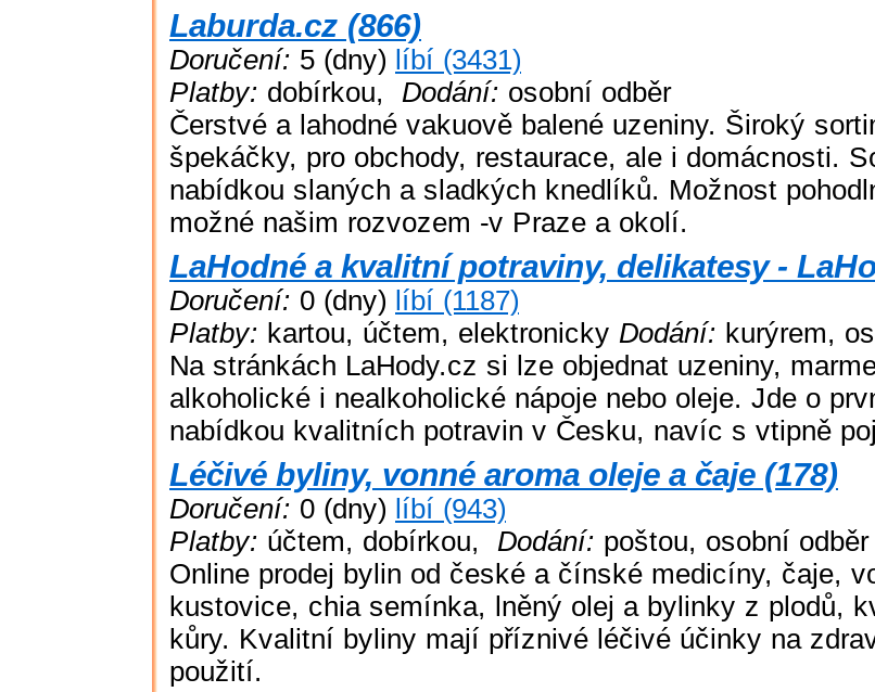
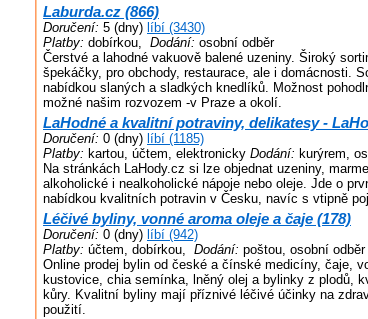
[169,43,521,76] Doručení: 5 (dny) líbí (3431) -> [43,20,205,35] Doručení: 5 (dny) líbí (3430)
[169,284,519,317] Doručení: 0 (dny) líbí (1187) -> [43,131,204,146] Doručení: 0 (dny) líbí (1185)
[169,492,506,525] Doručení:0 (dny) líbí (943) -> [43,227,198,242] Doručení:0 (dny) líbí (942)

